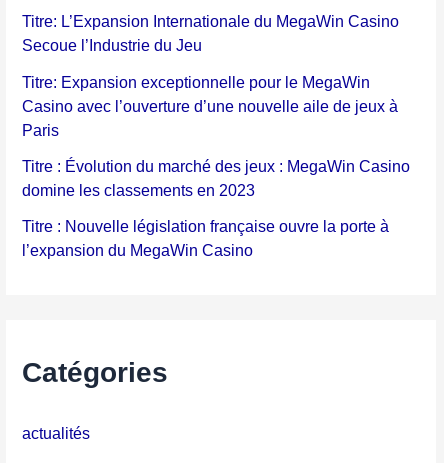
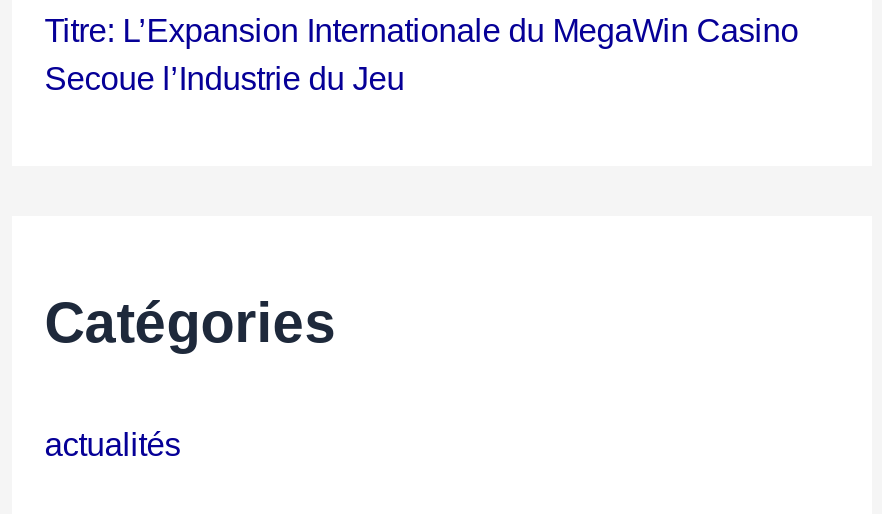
[22,73,410,259] Titre: Expansion exceptionnelle pour le MegaWin | Casino avec l’ouverture d’une nouvelle aile de jeux à | Paris | Titre : Évolution du marché des jeux : MegaWin Casino | domine les classements en 2023 | Titre : Nouvelle législation française ouvre la porte à | l’expansion du MegaWin Casino -> none

